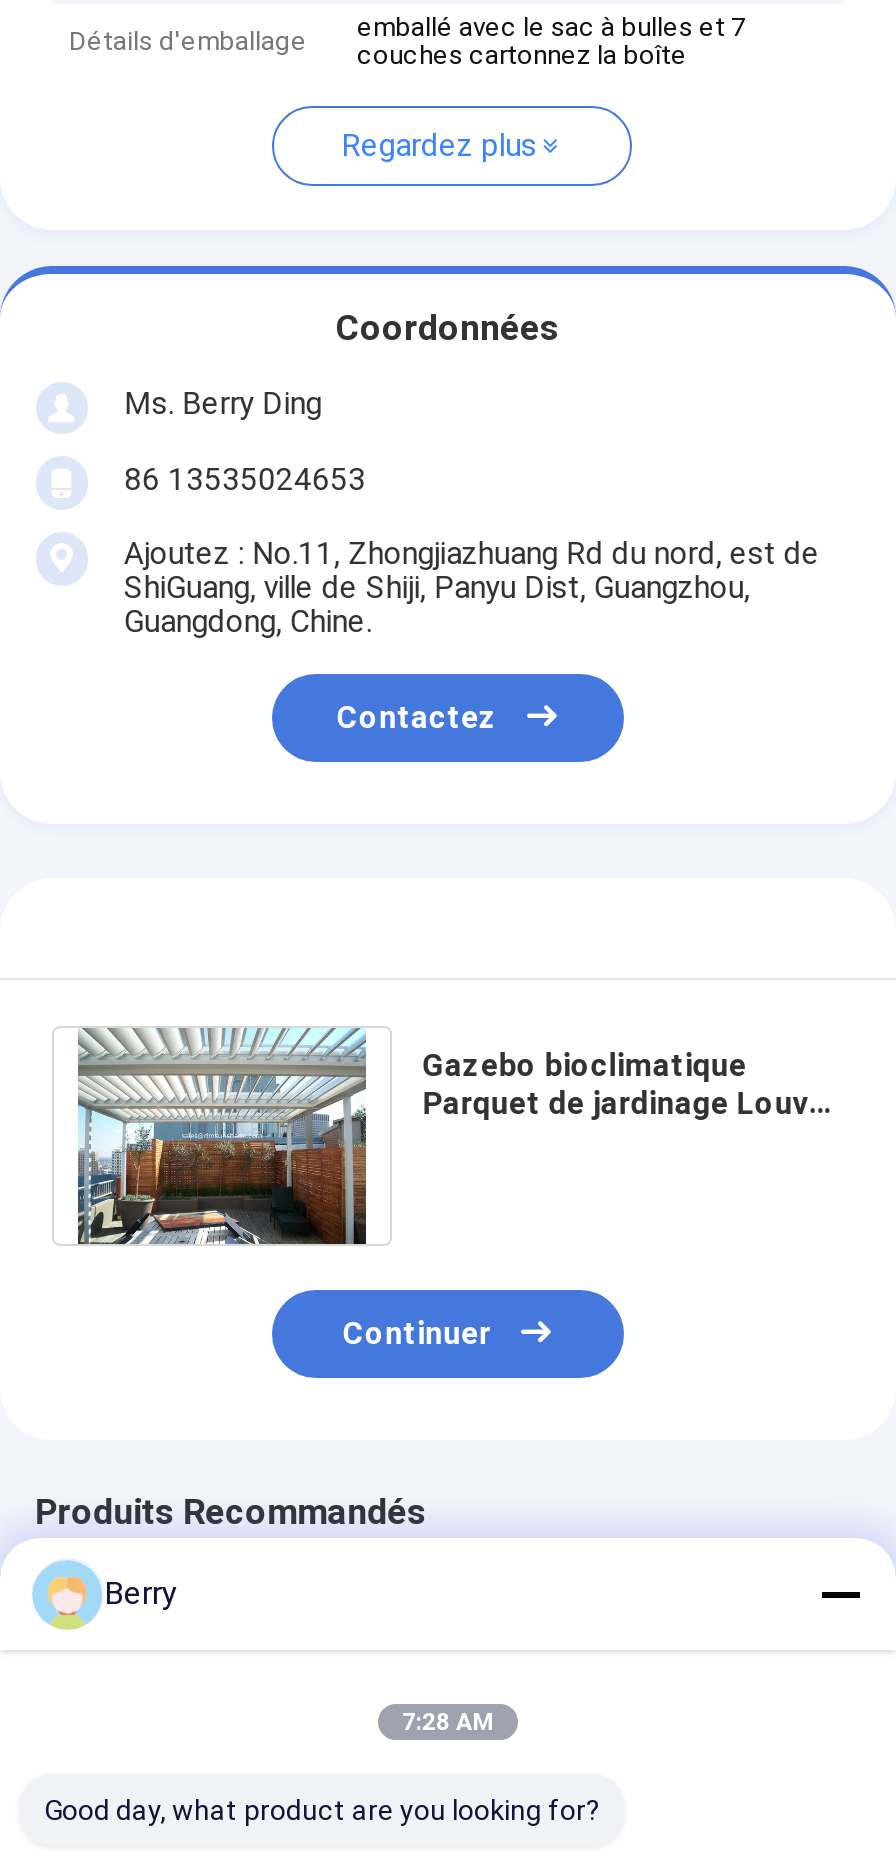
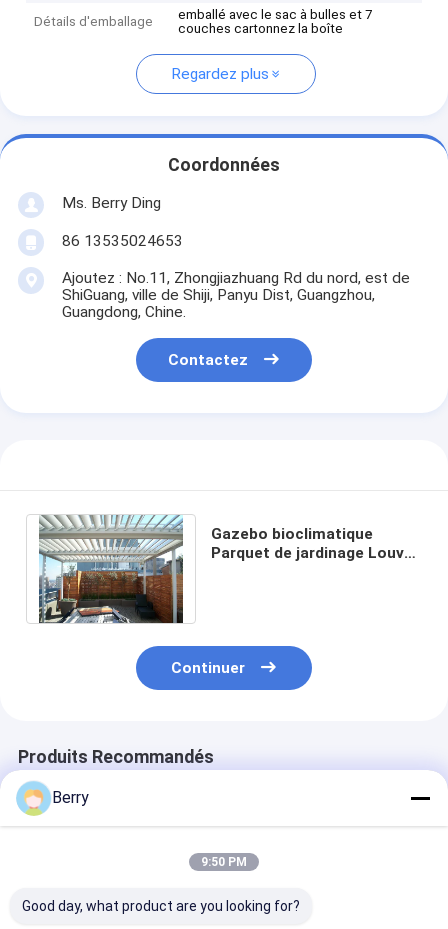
[402,1708,494,1736] 7:28 AM -> [201,855,247,869] 9:50 PM

